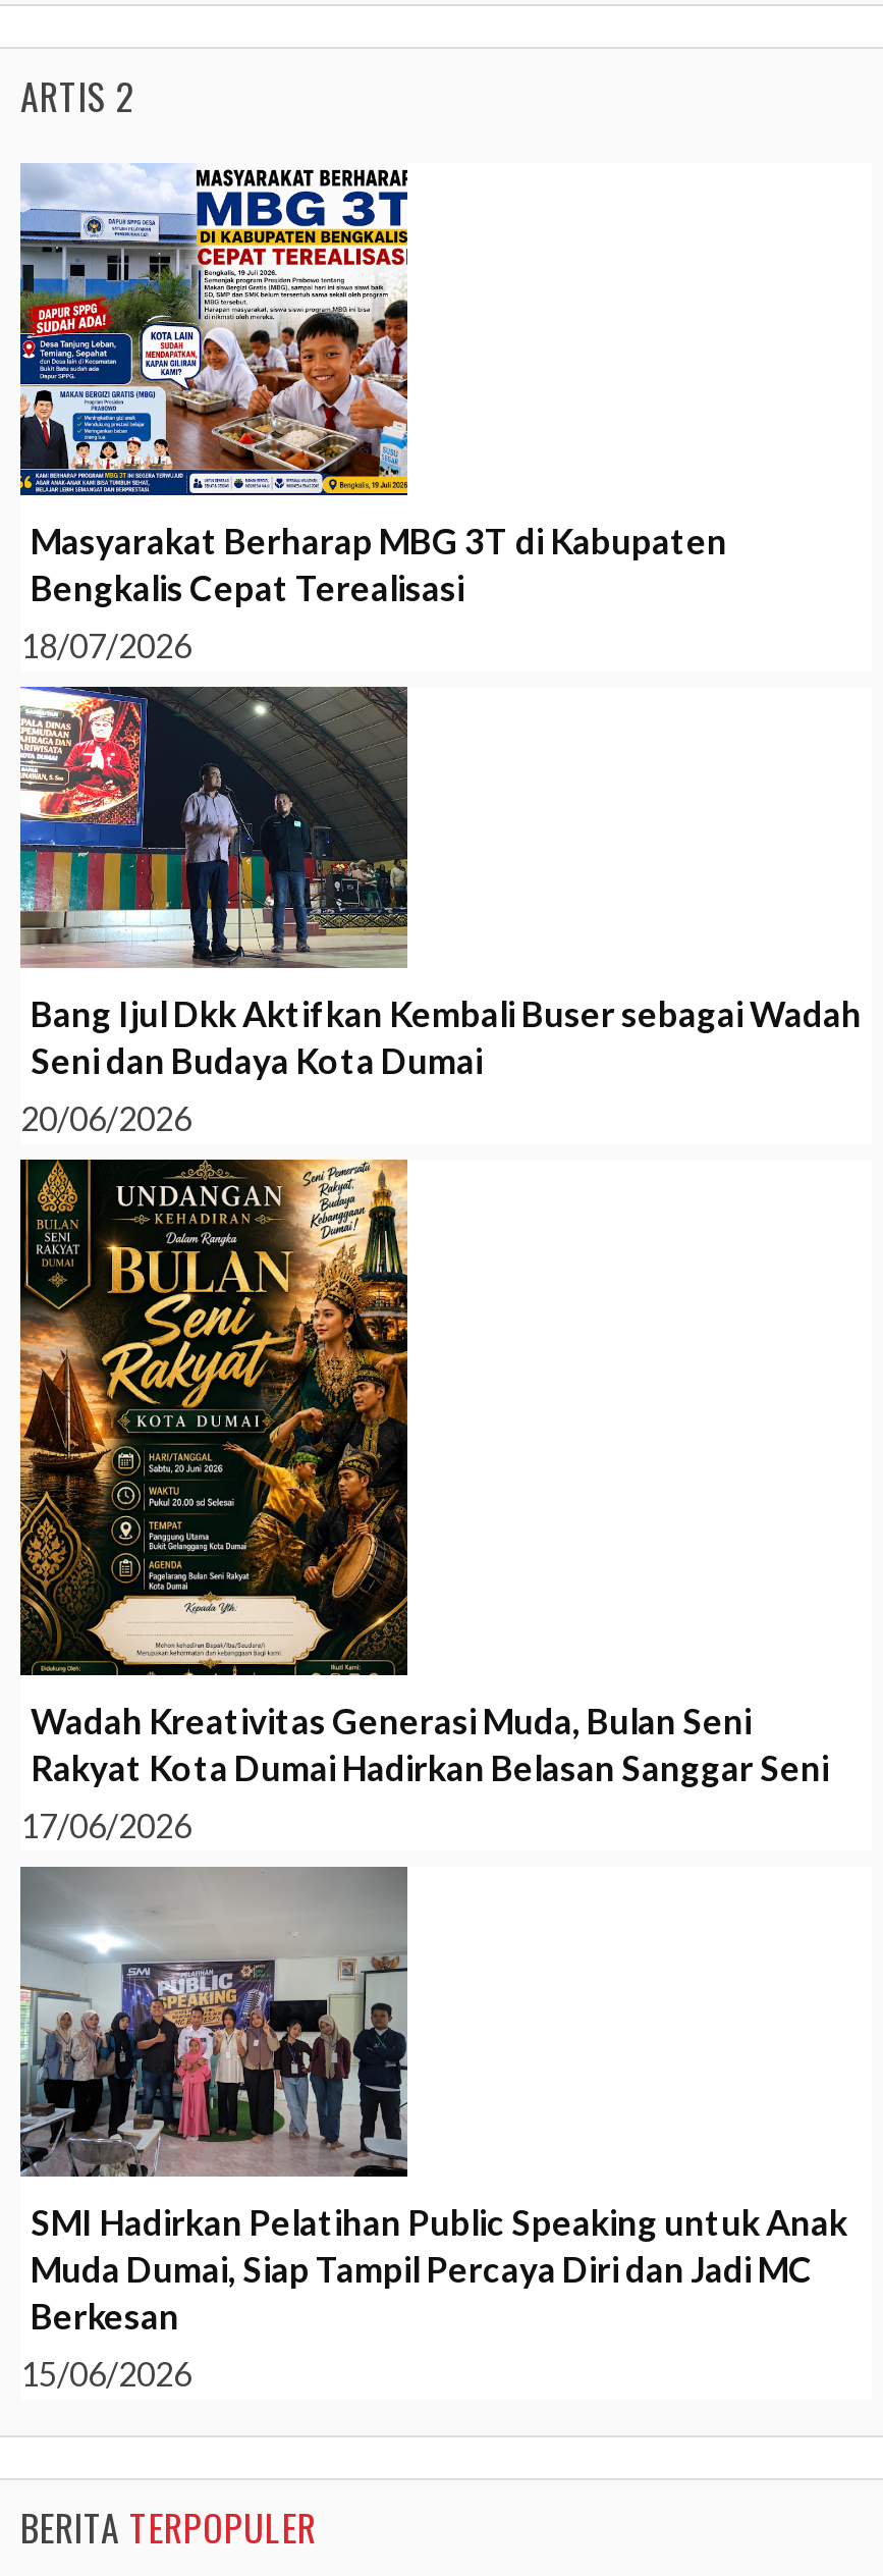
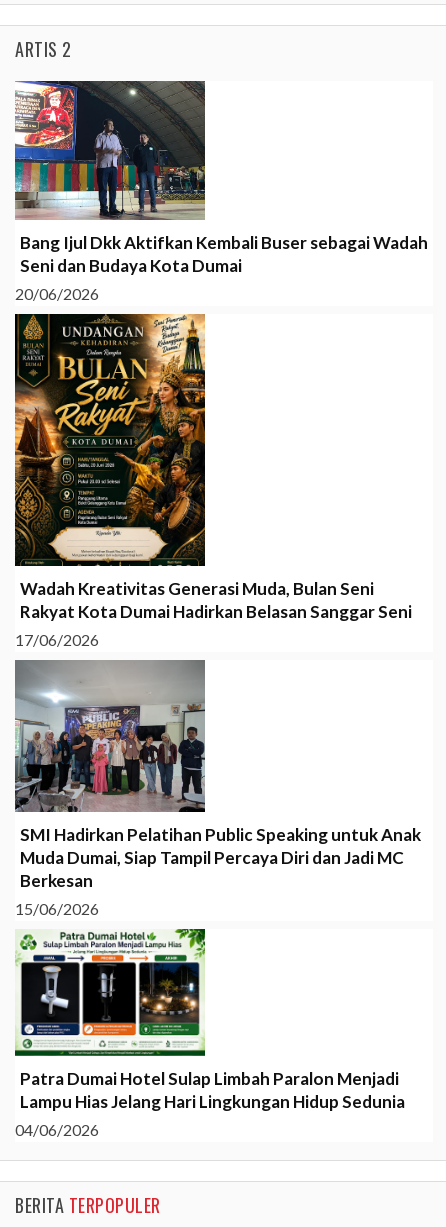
[18,162,727,664] [image] | Masyarakat Berharap MBG 3T di Kabupaten | Bengkalis Cepat Terealisasi | 18/07/2026 -> none
moved [16,684,862,2392] -> [13,80,428,918]: [image] | Bang Ijul Dkk Aktifkan Kembali Buser sebagai Wadah | Seni dan Budaya Kota Dumai | ... | Berkesan | 15/06/2026
none -> [14,928,405,1138] [image] | Patra Dumai Hotel Sulap Limbah Paralon Menjadi | Lampu Hias Jelang Hari Lingkungan Hidup Sedunia | 04/06/2026

